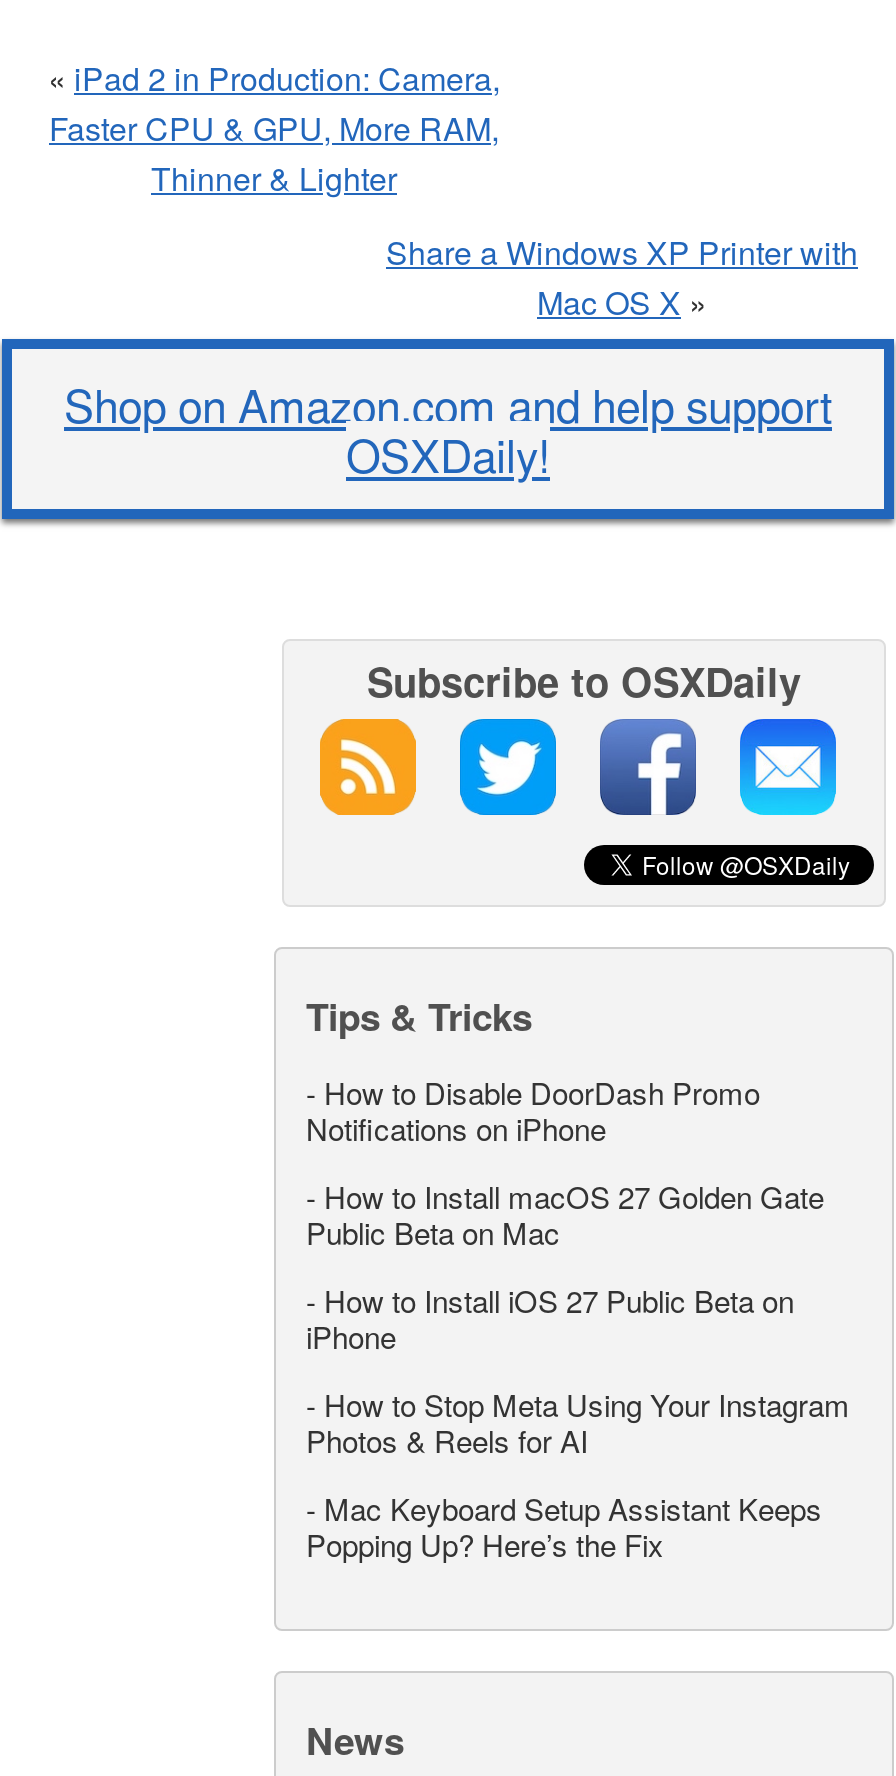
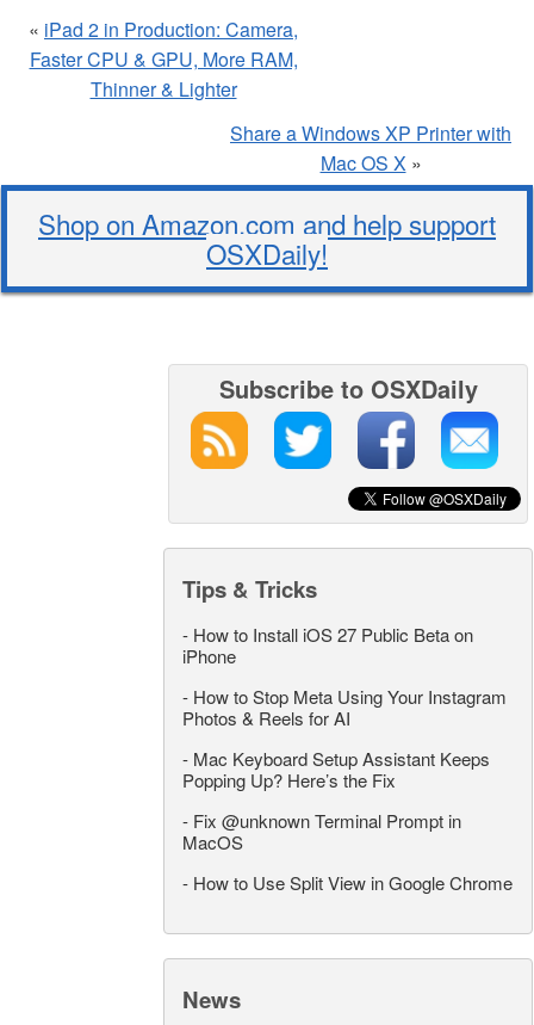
[306,1070,824,1252] - How to Disable DoorDash Promo | Notifications on iPhone | - How to Install macOS 27 Golden Gate | Public Beta on Mac -> none
moved [306,1278,850,1564] -> [182,621,507,792]: - How to Install iOS 27 Public Beta on | iPhone | - How to Stop Meta Using Your Instagram | Photos & Reels for AI | - Mac Keyboard Setup Assistant Keeps | Popping Up? Here’s the Fix
none -> [182,807,513,894] - Fix @unknown Terminal Prompt in | MacOS | - How to Use Split View in Google Chrome

